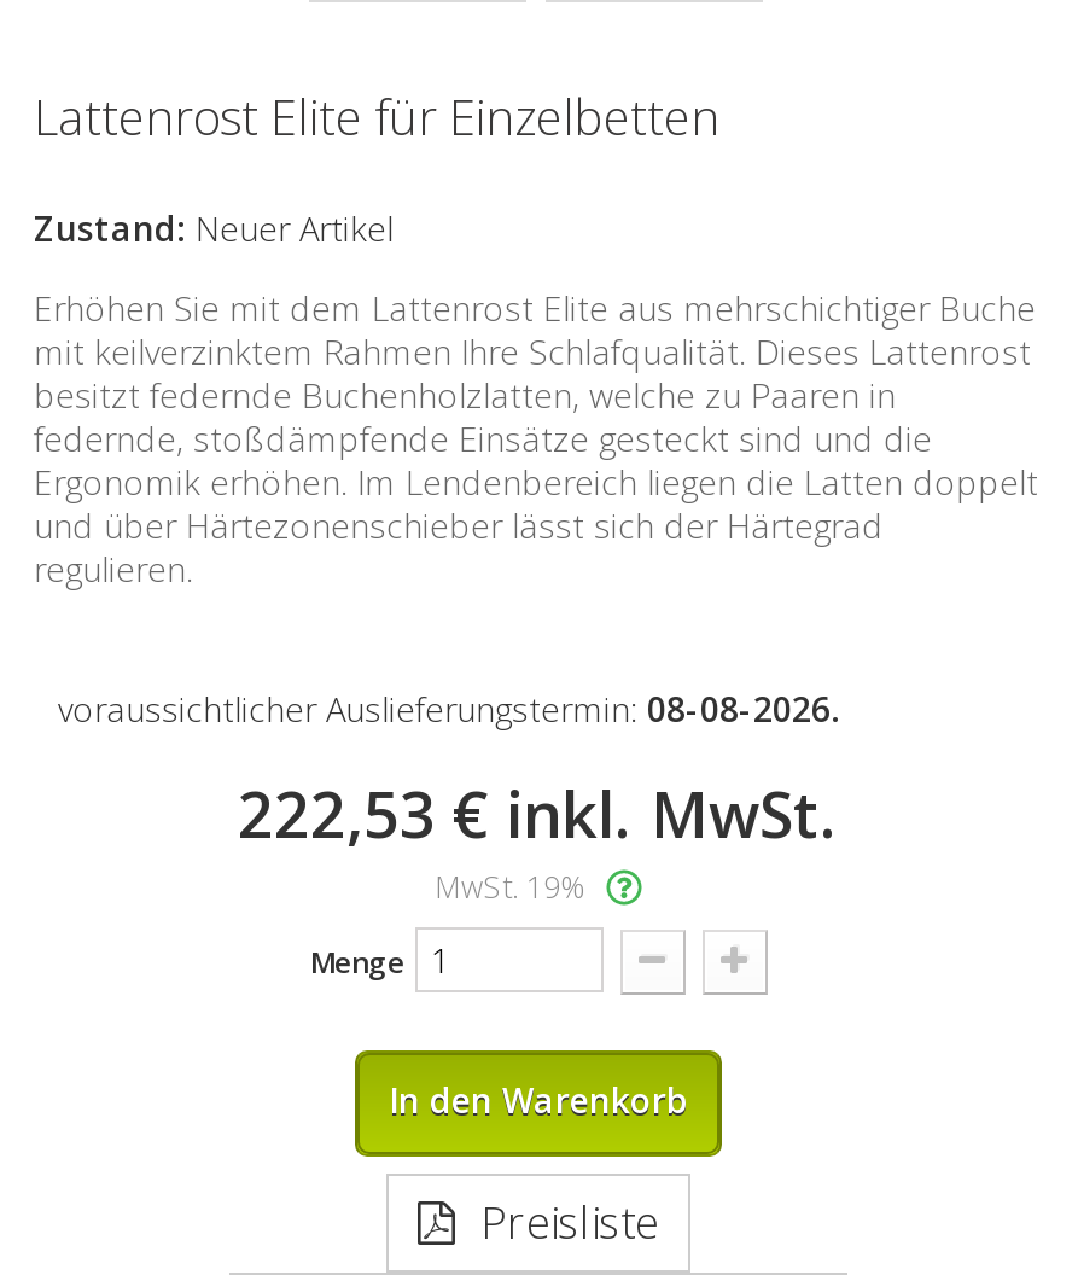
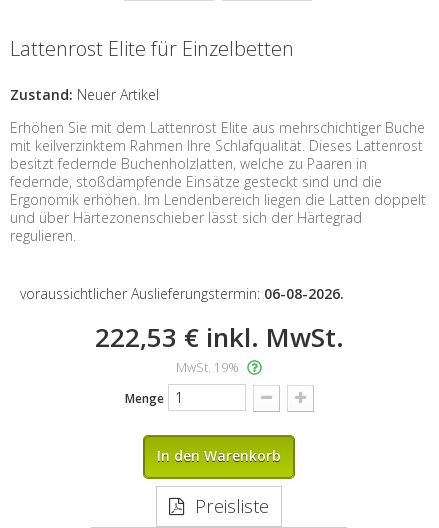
[58,685,840,731] voraussichtlicher Auslieferungstermin: 08-08-2026. -> [20,284,344,303] voraussichtlicher Auslieferungstermin: 06-08-2026.

